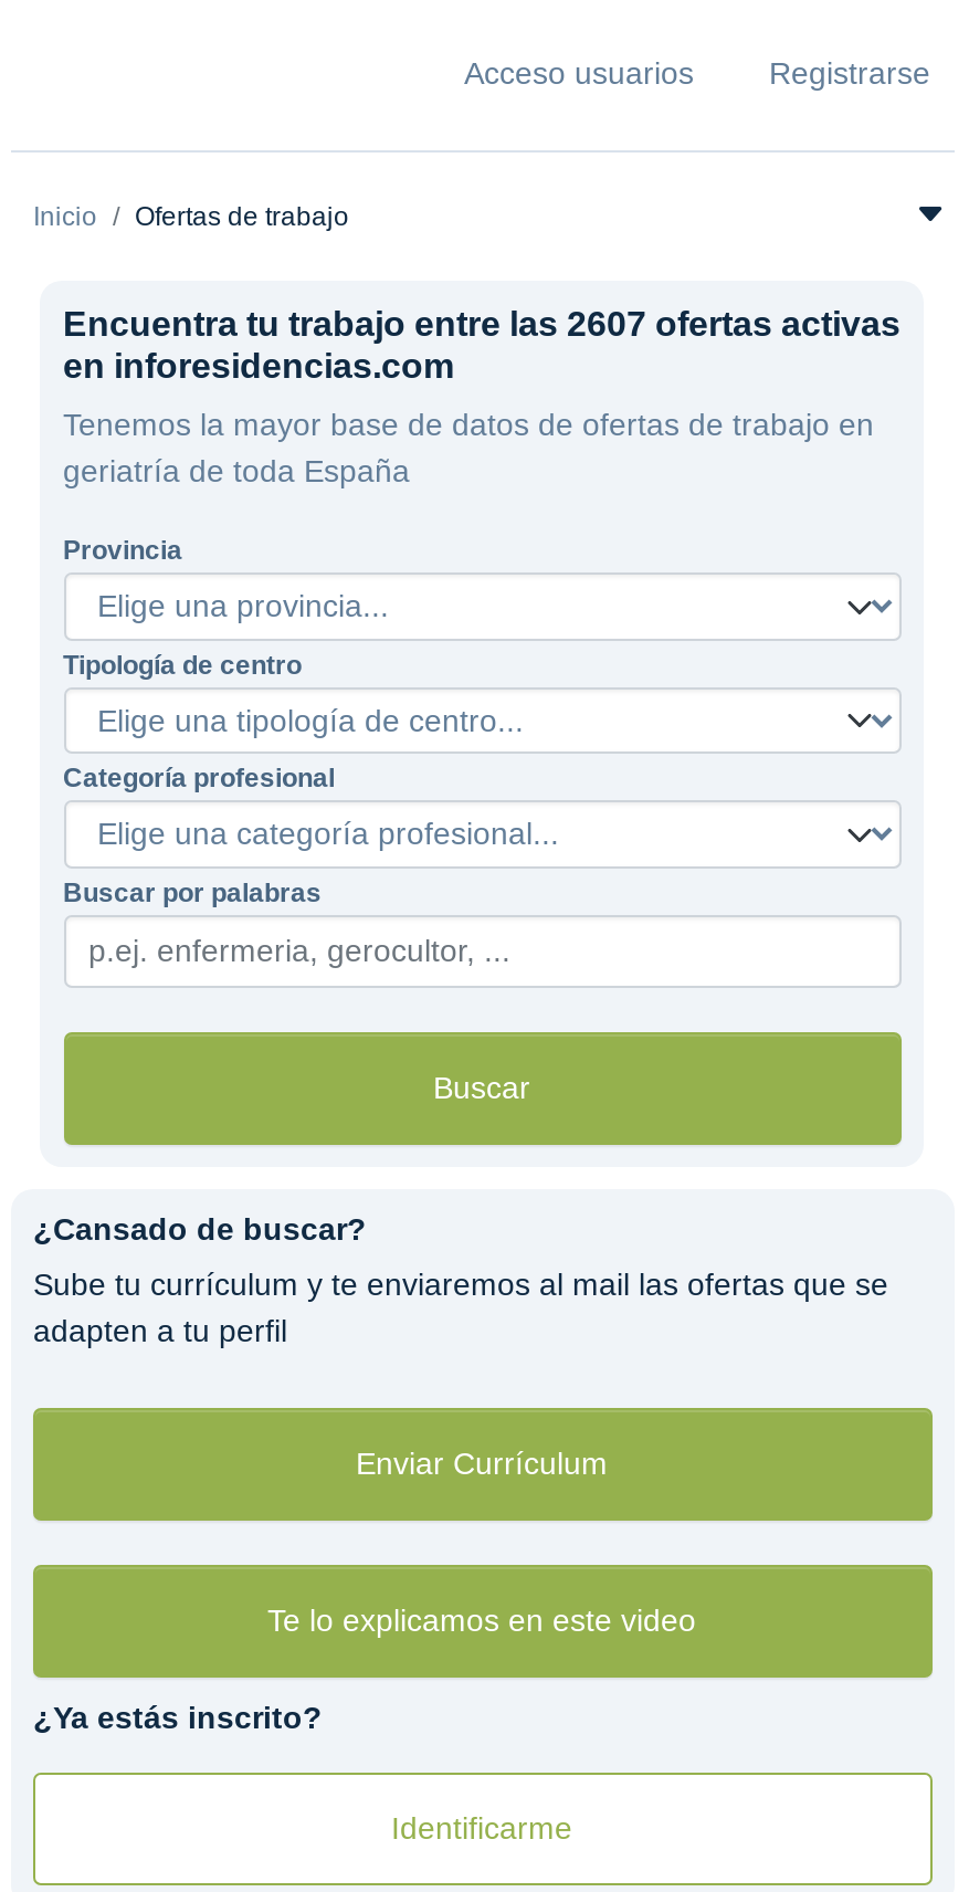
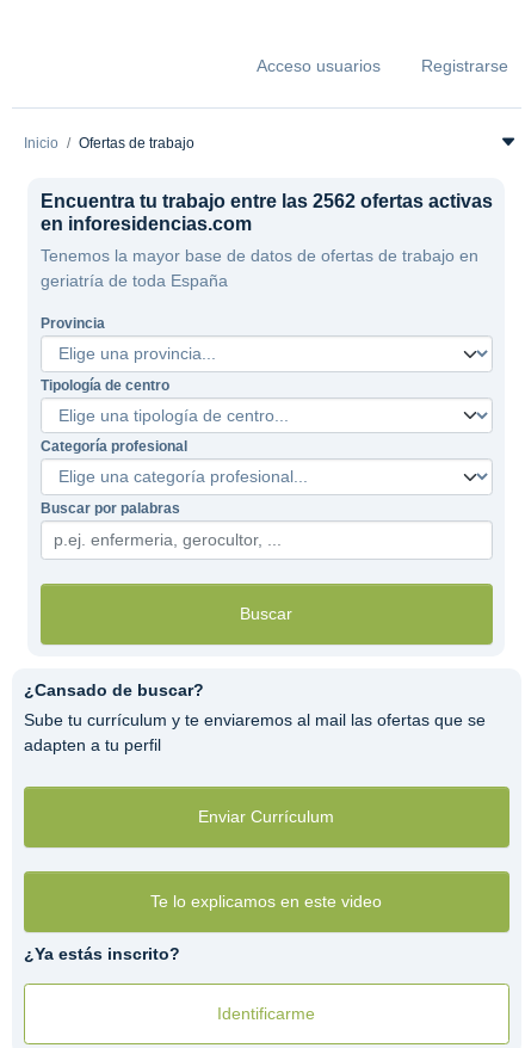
[63,305,900,343] Encuentra tu trabajo entre las 2607 ofertas activas -> [40,191,492,211] Encuentra tu trabajo entre las 2562 ofertas activas

